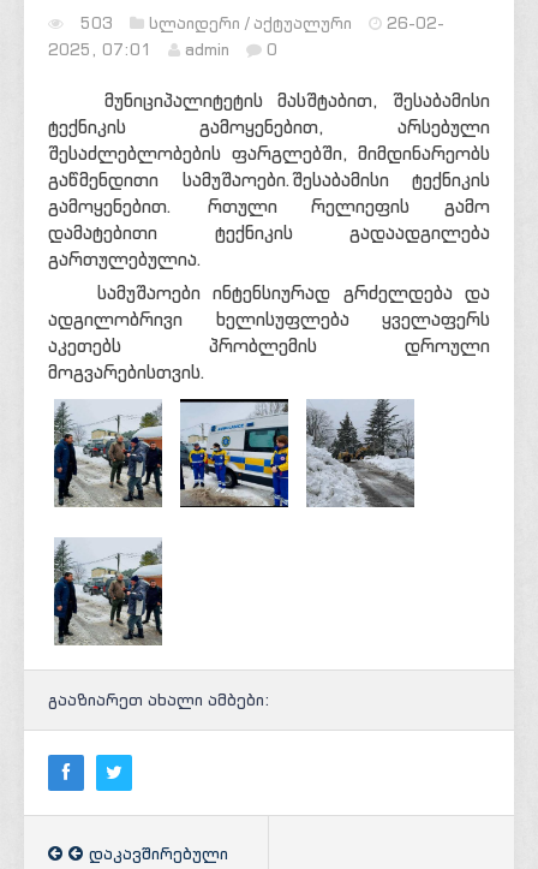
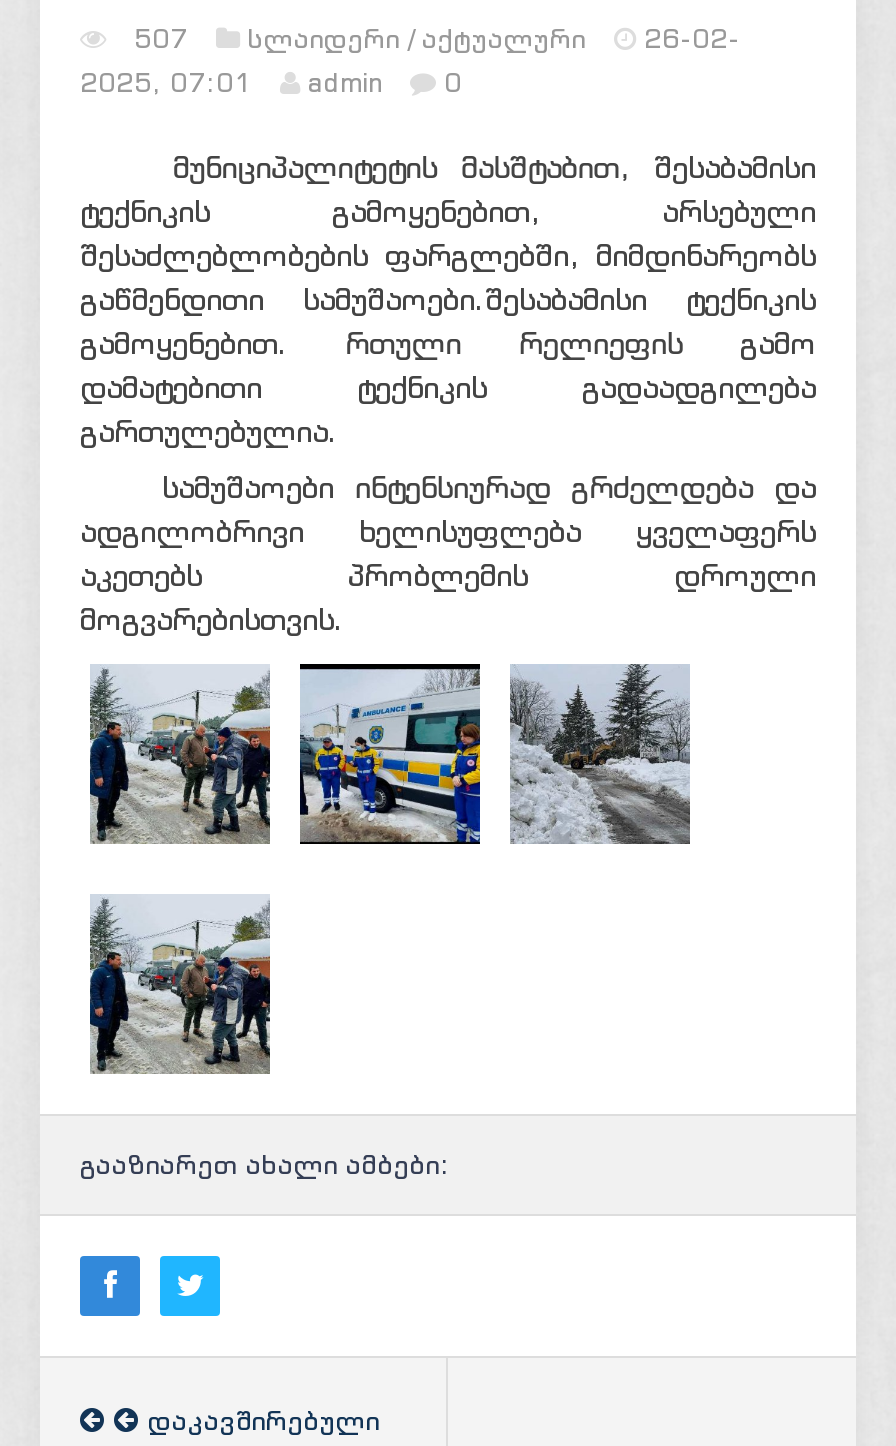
[80,13,444,34] 503 სლაიდერი / აქტუალური 26-02- -> [134,22,740,56] 507 სლაიდერი / აქტუალური 26-02-

